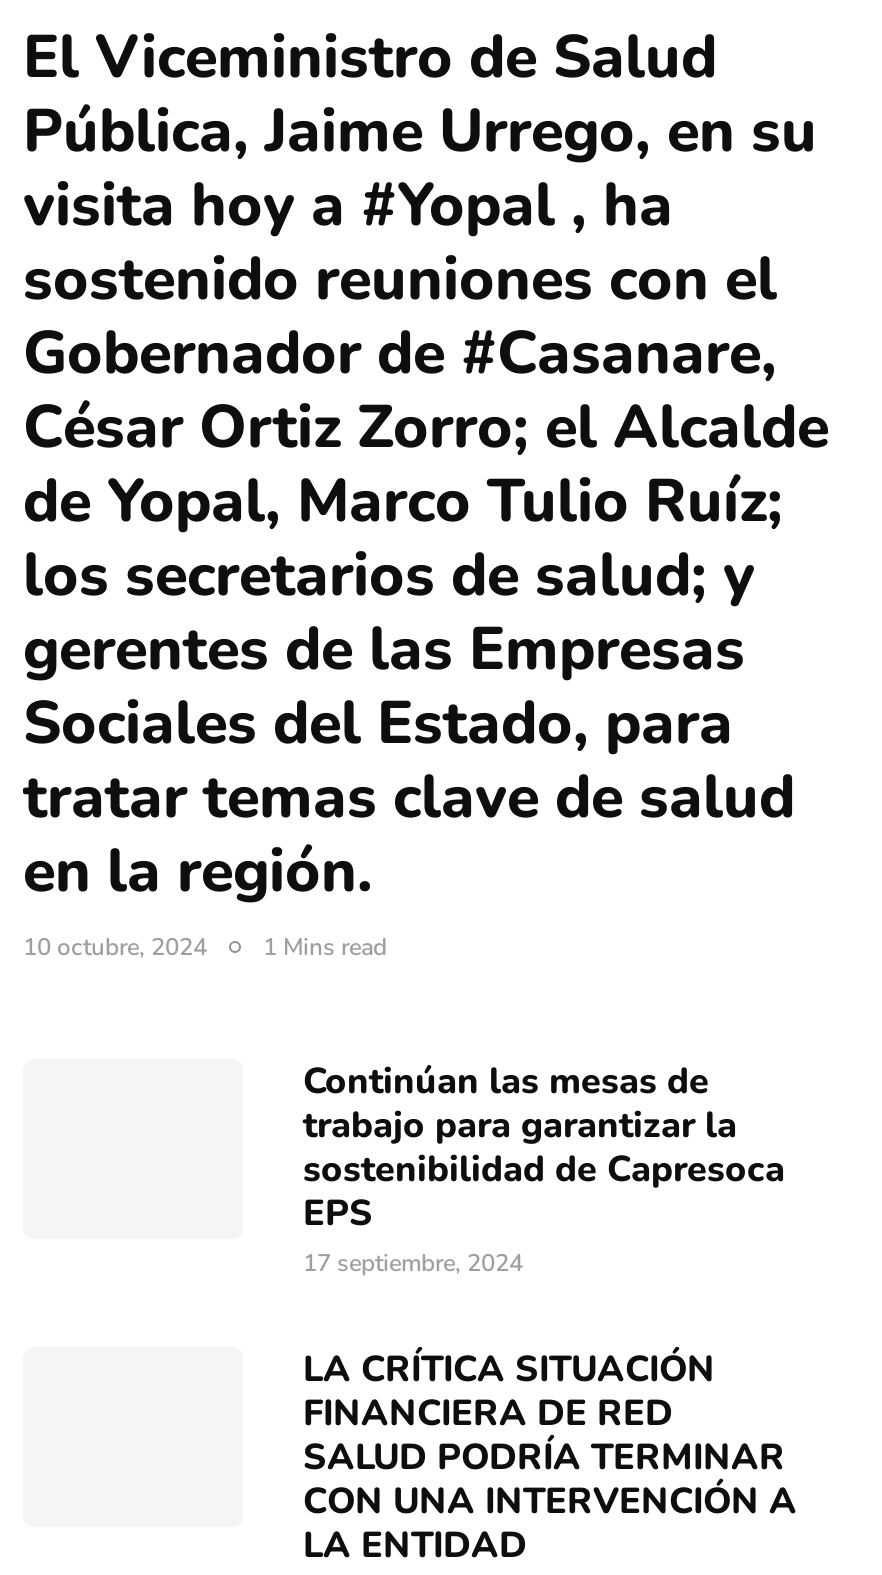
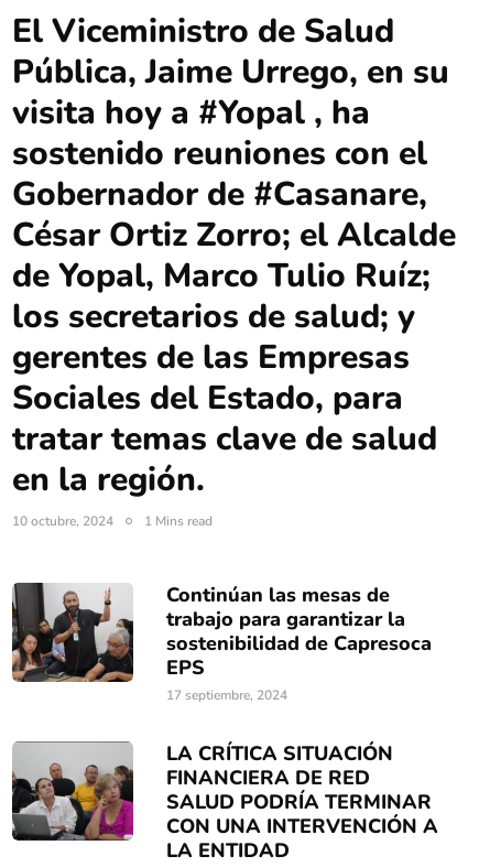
none -> [11,582,134,683] [image]
none -> [11,740,134,842] [image]

